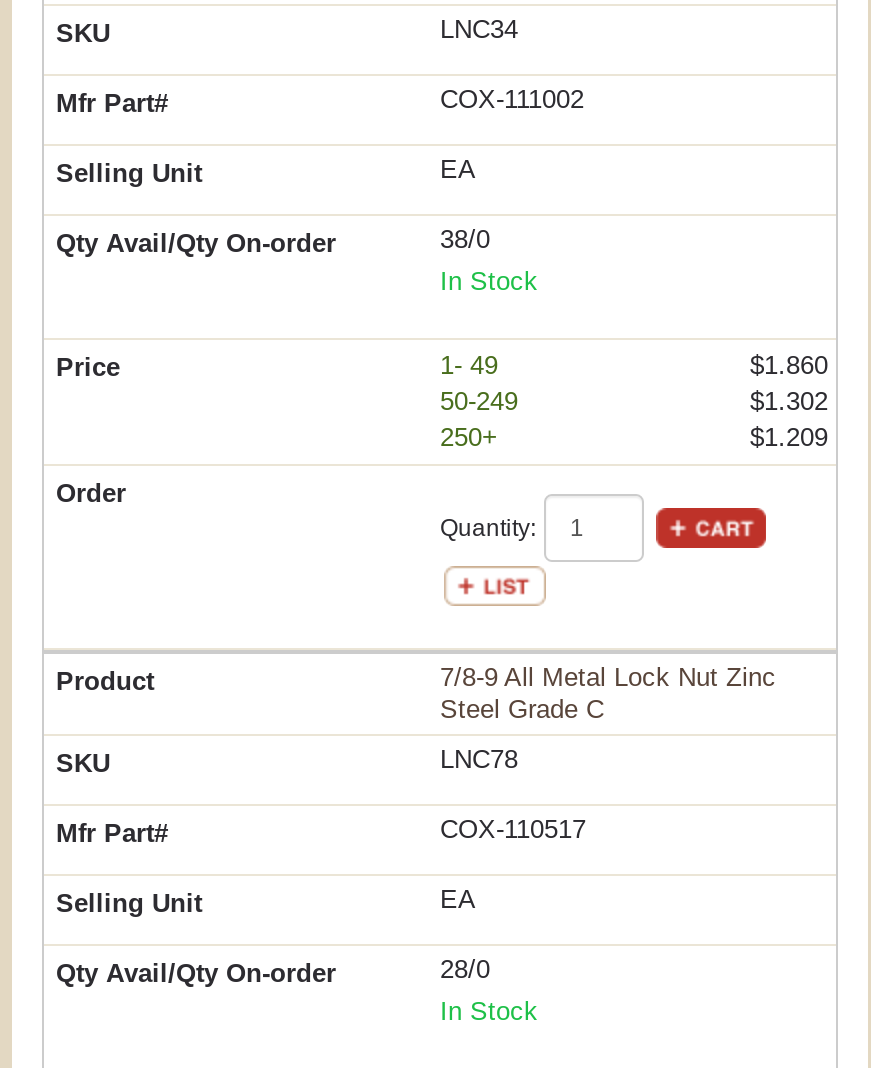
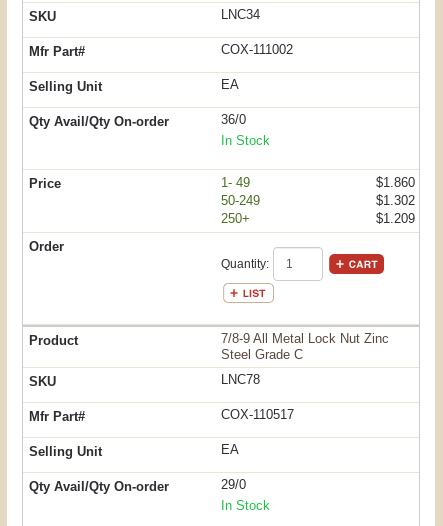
[440,224,490,254] 38/0 -> [221,112,246,127] 36/0
[440,954,490,984] 28/0 -> [221,477,246,492] 29/0

